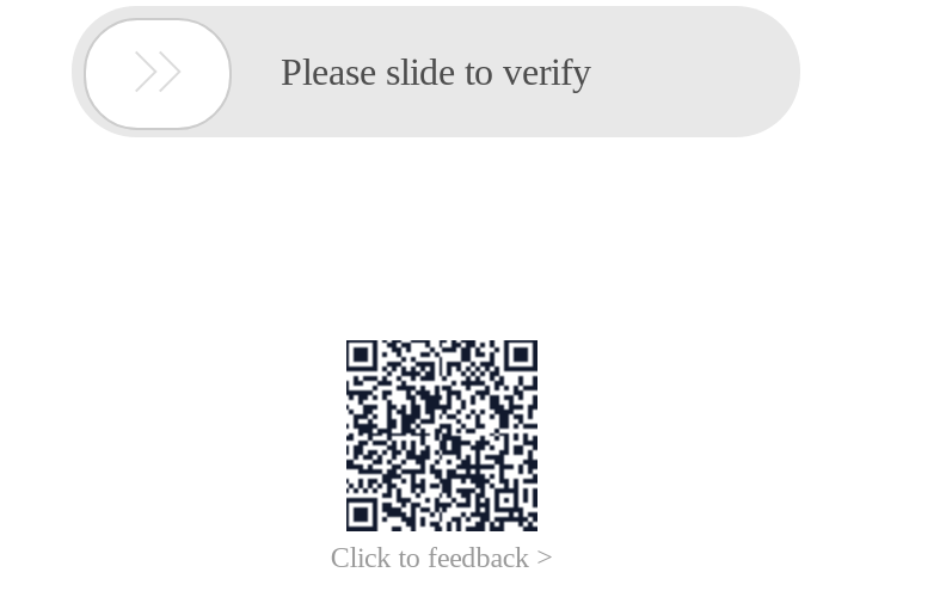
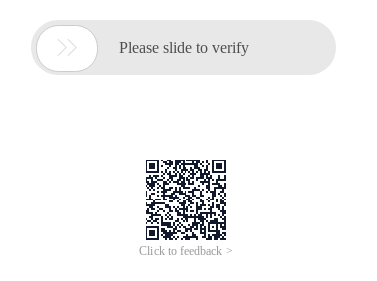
[346,338,540,534] [image] -> [145,159,226,241] [image]

